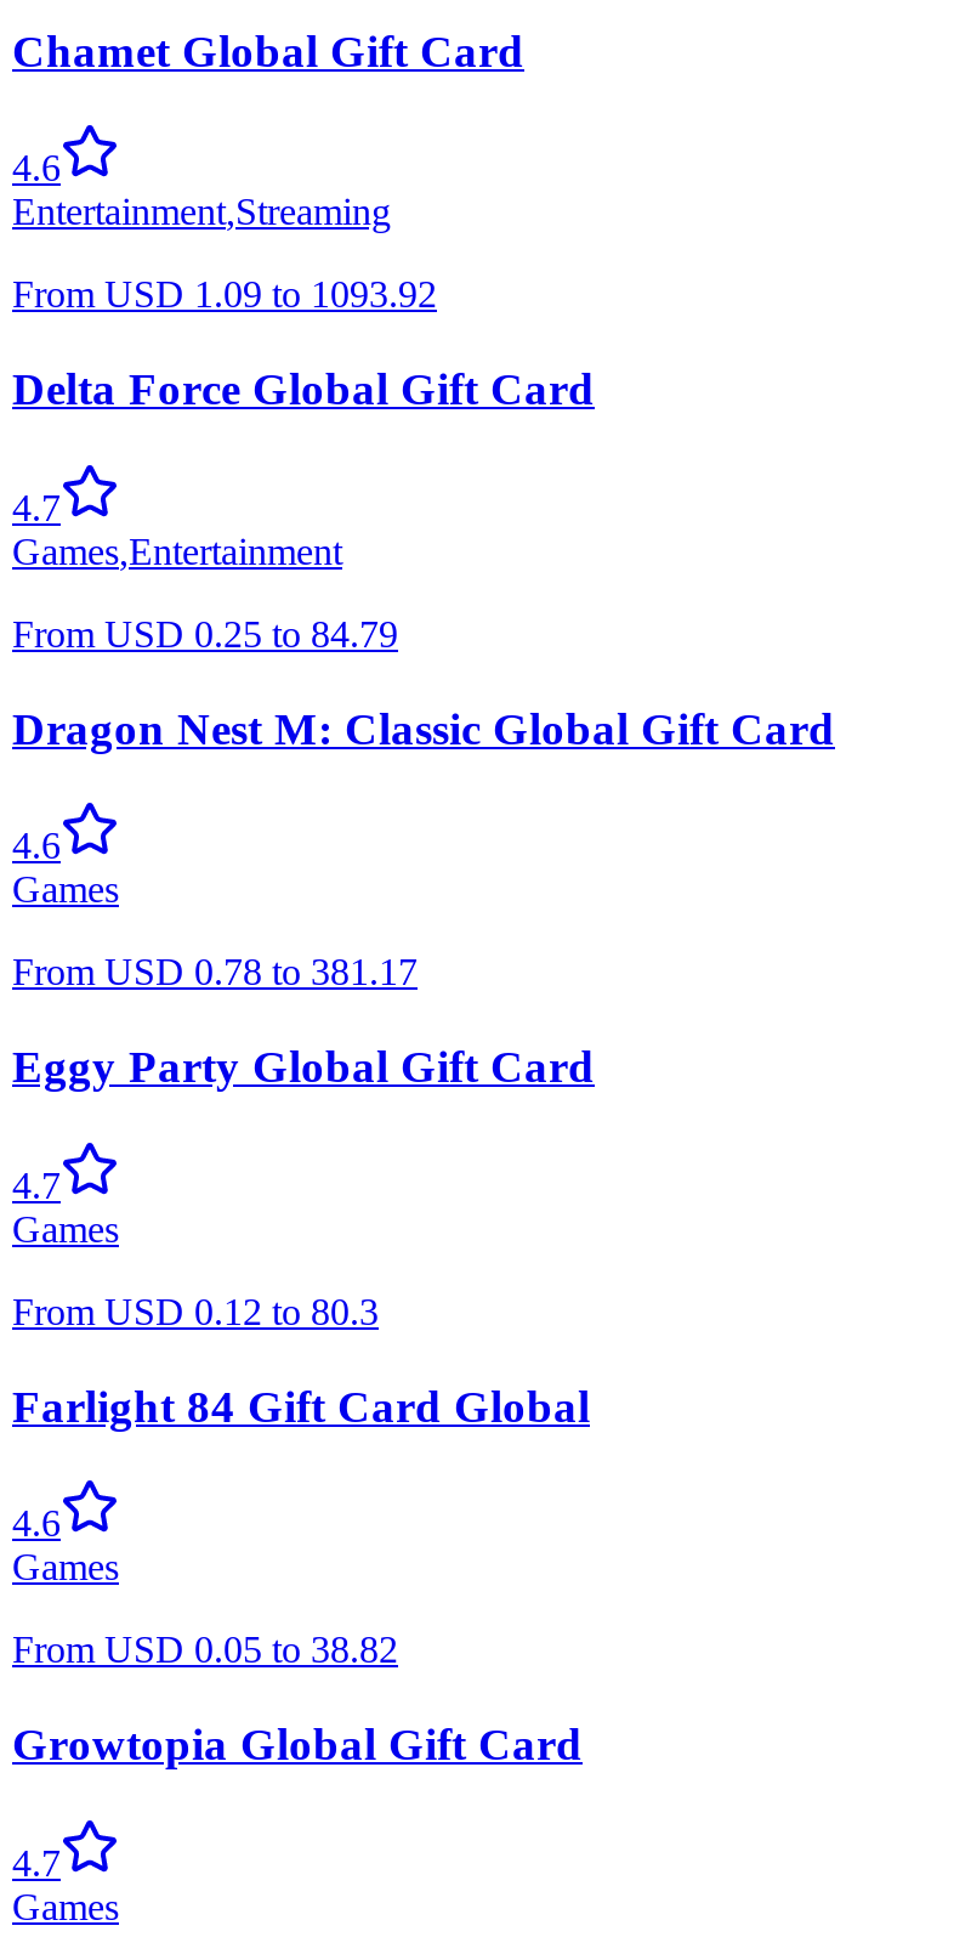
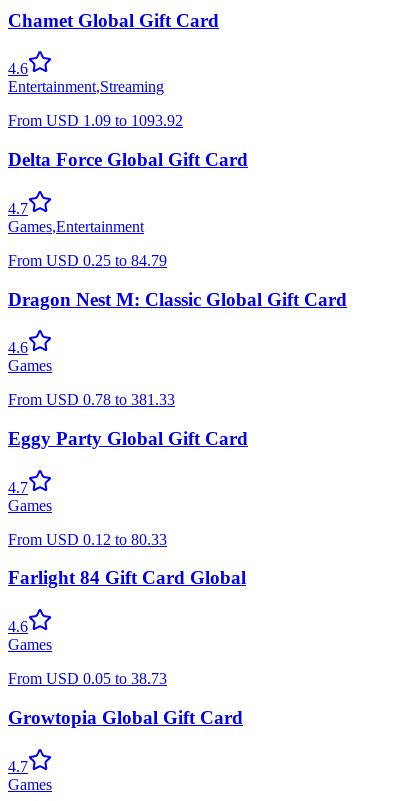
[12,951,418,993] From USD 0.78 to 381.17 -> [8,391,175,408] From USD 0.78 to 381.33
[12,1290,379,1331] From USD 0.12 to 80.3 -> [8,531,167,548] From USD 0.12 to 80.33
[12,1629,398,1670] From USD 0.05 to 38.82 -> [8,670,167,687] From USD 0.05 to 38.73

